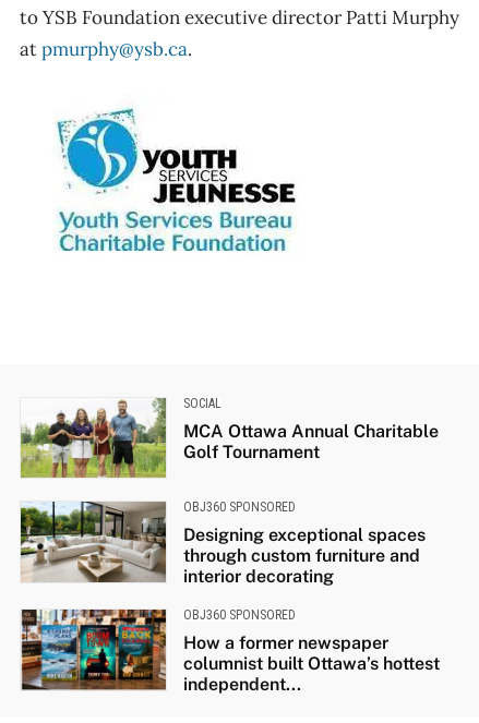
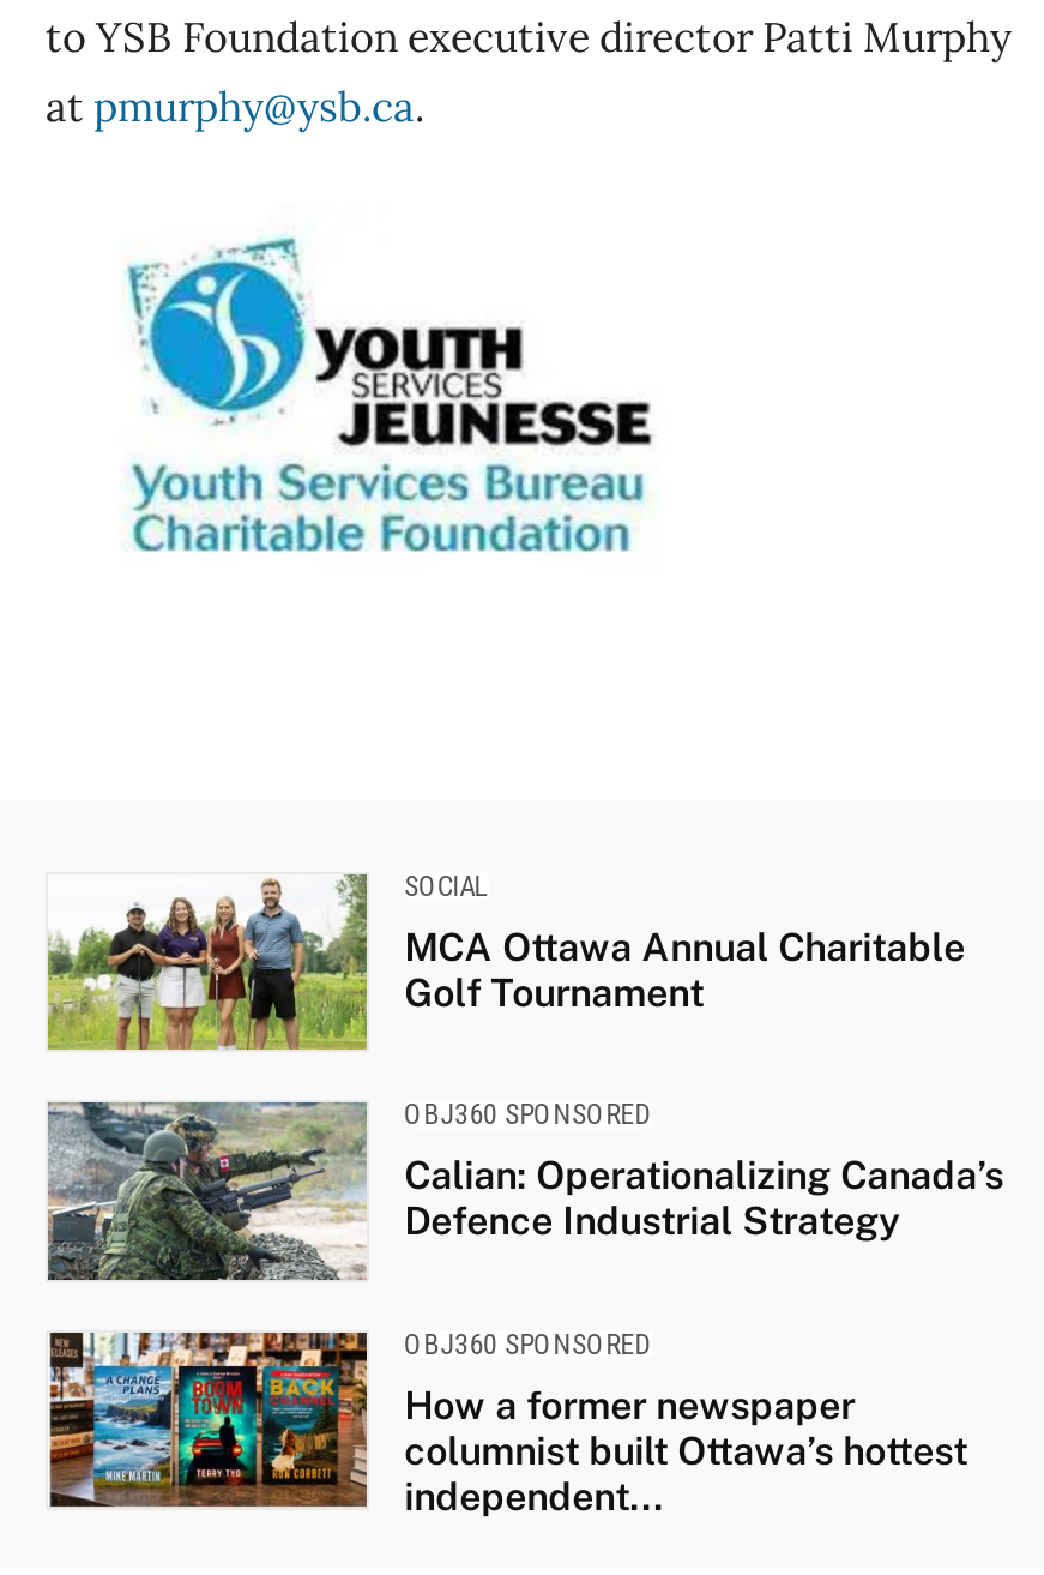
[21,502,425,587] [image] | Designing exceptional spaces | through custom furniture and | interior decorating -> [46,1100,1003,1280] [image] | Calian: Operationalizing Canada’s | Defence Industrial Strategy

